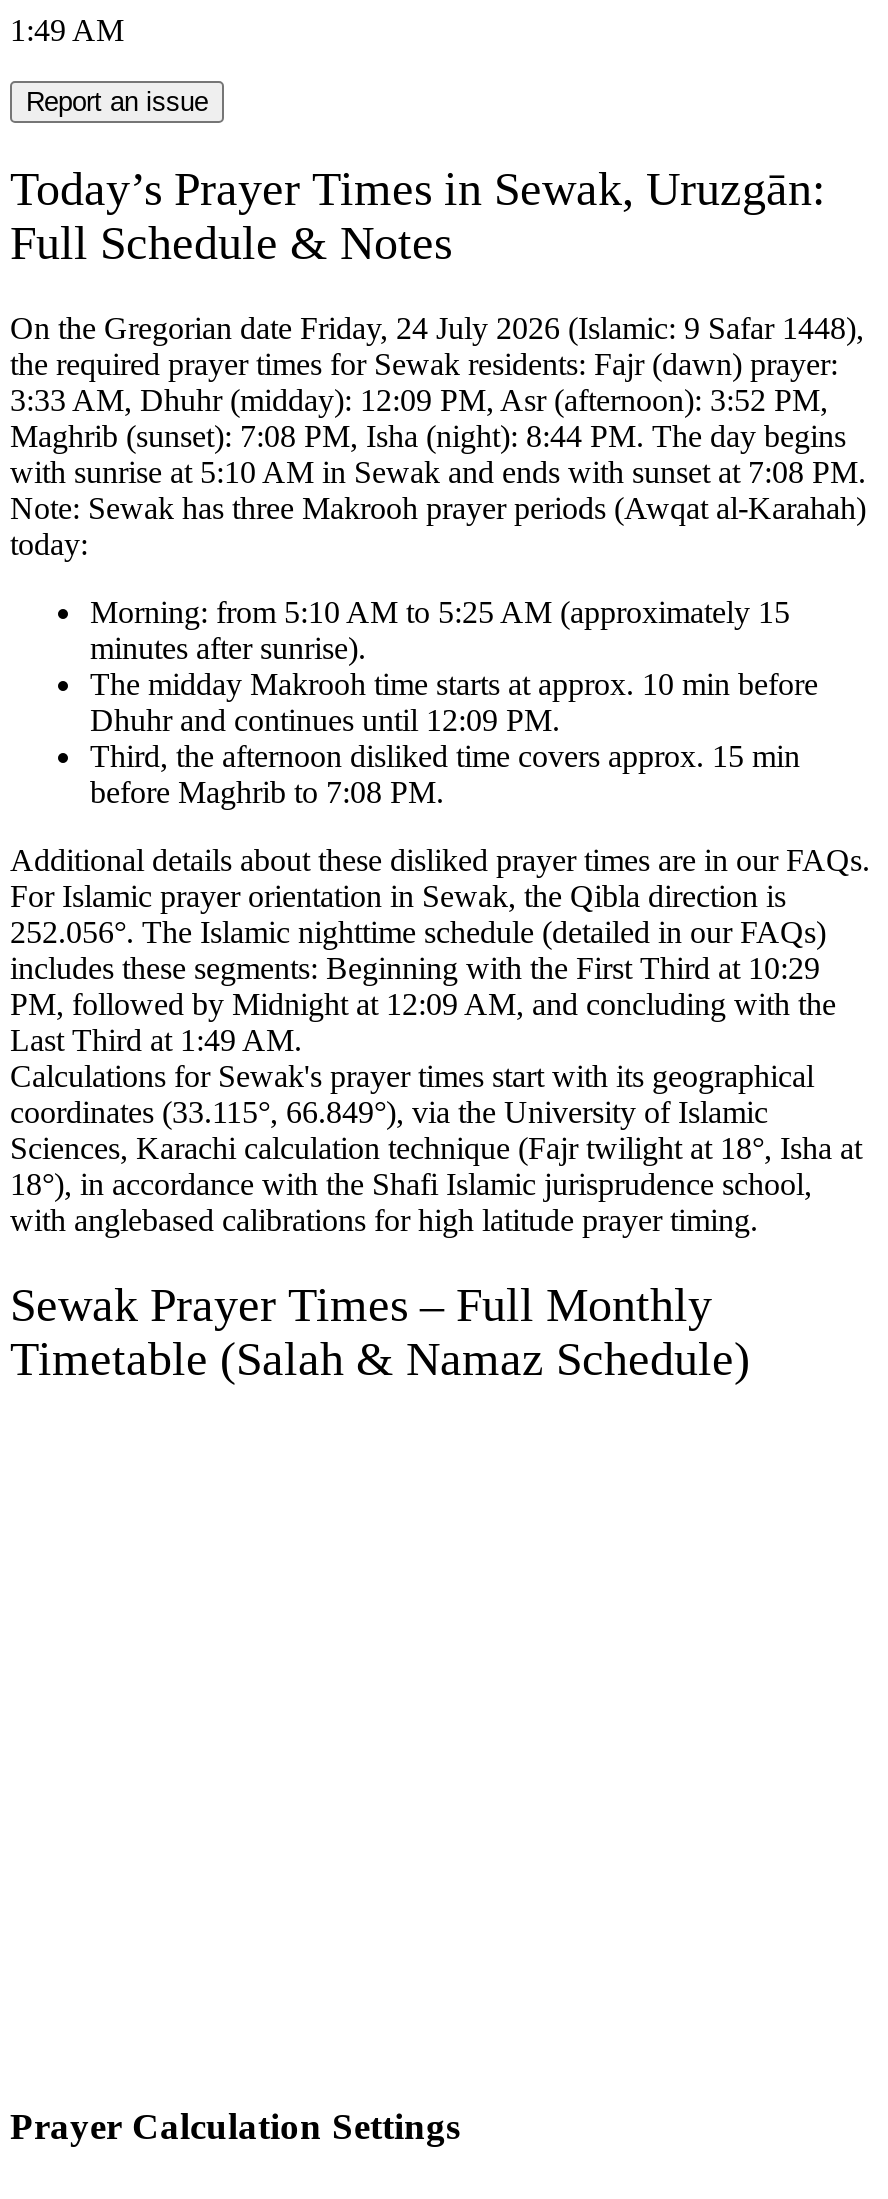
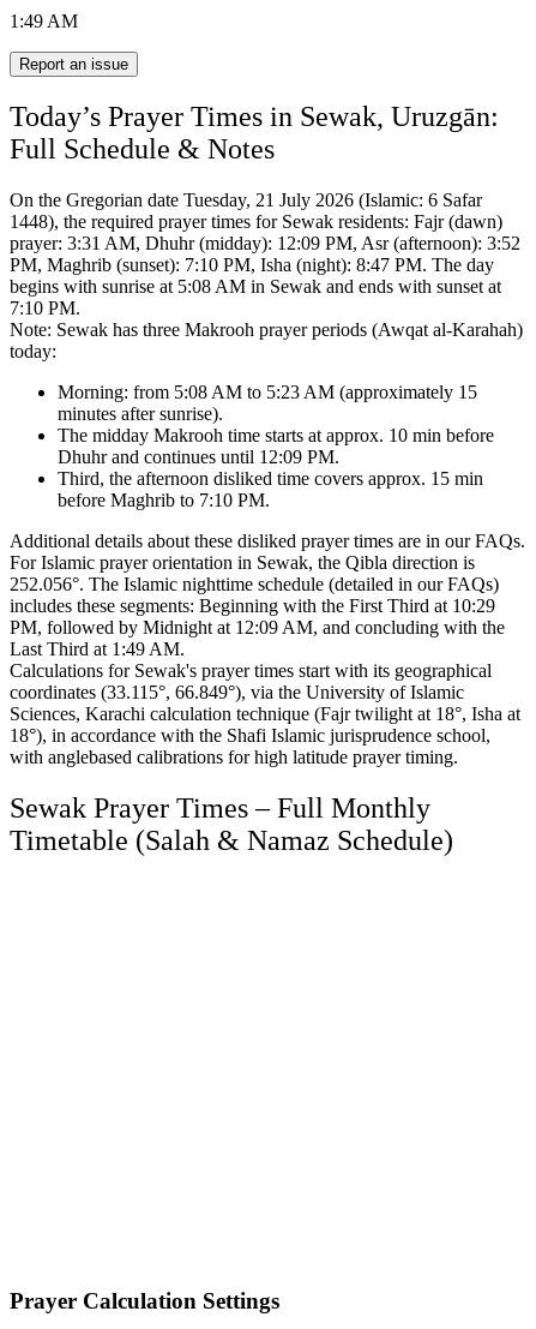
[10,311,866,489] On the Gregorian date Friday, 24 July 2026 (Islamic: 9 Safar 1448), | the required prayer times for Sewak residents: Fajr (dawn) prayer: | 3:33 AM, Dhuhr (midday): 12:09 PM, Asr (afternoon): 3:52 PM, | Maghrib (sunset): 7:08 PM, Isha (night): 8:44 PM. The day begins | with sunrise at 5:10 AM in Sewak and ends with sunset at 7:08 PM. -> [10,190,520,318] On the Gregorian date Tuesday, 21 July 2026 (Islamic: 6 Safar | 1448), the required prayer times for Sewak residents: Fajr (dawn) | prayer: 3:31 AM, Dhuhr (midday): 12:09 PM, Asr (afternoon): 3:52 | PM, Maghrib (sunset): 7:10 PM, Isha (night): 8:47 PM. The day | begins with sunrise at 5:08 AM in Sewak and ends with sunset at | 7:10 PM.
[90,595,790,629] Morning: from 5:10 AM to 5:25 AM (approximately 15 -> [58,382,477,402] Morning: from 5:08 AM to 5:23 AM (approximately 15
[90,775,444,809] before Maghrib to 7:08 PM. -> [58,490,270,510] before Maghrib to 7:10 PM.

